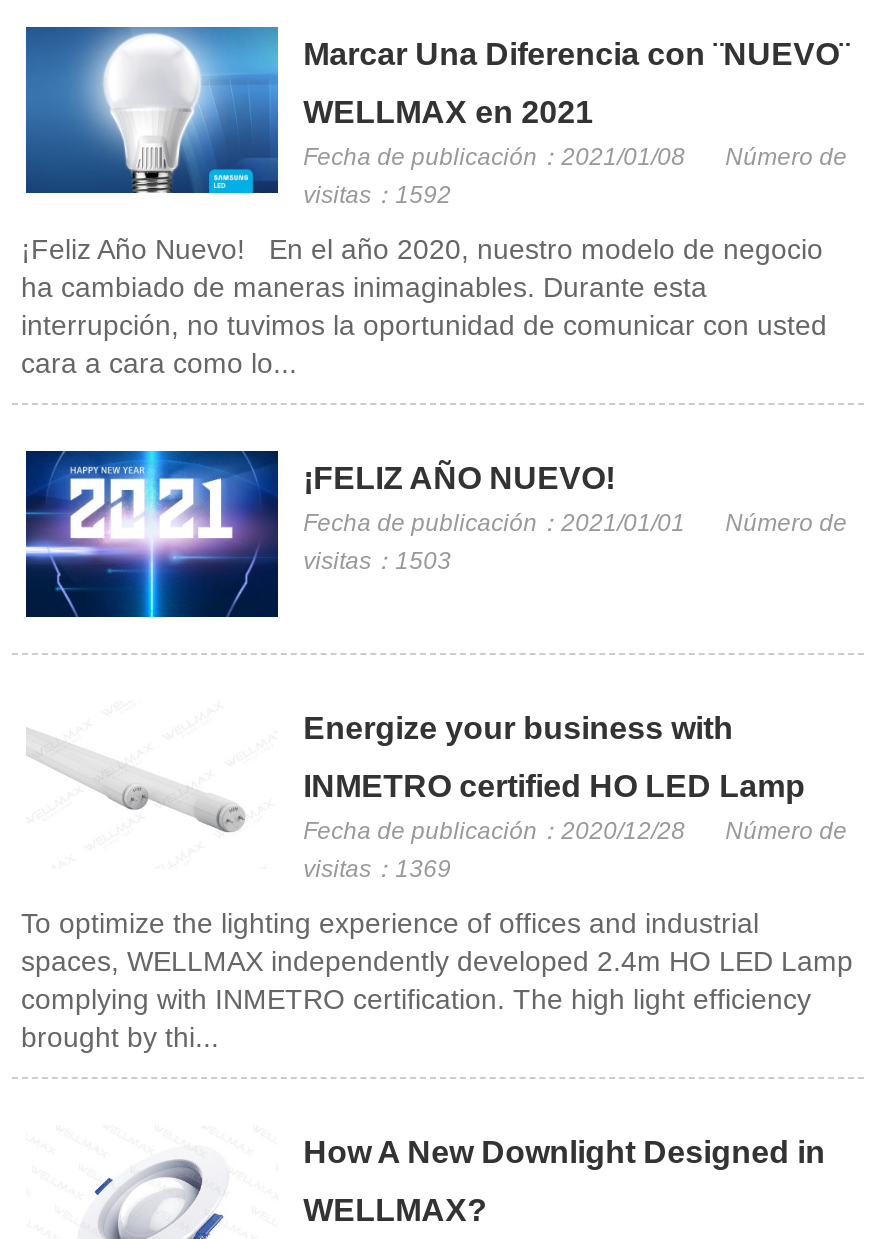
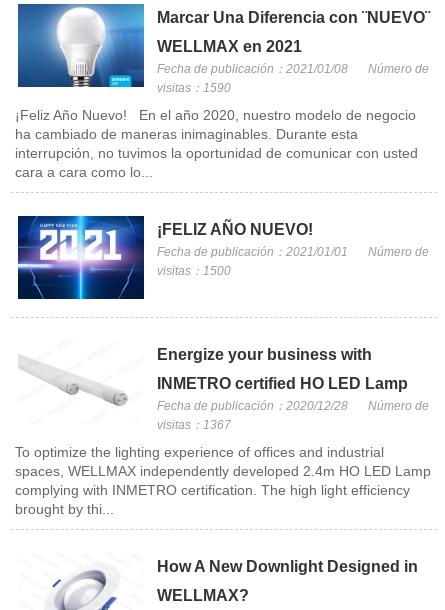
[303,181,451,209] visitas：1592 -> [157,81,231,95] visitas：1590
[303,547,451,575] visitas：1503 -> [157,264,231,278] visitas：1500
[303,856,451,884] visitas：1369 -> [157,418,231,432] visitas：1367

